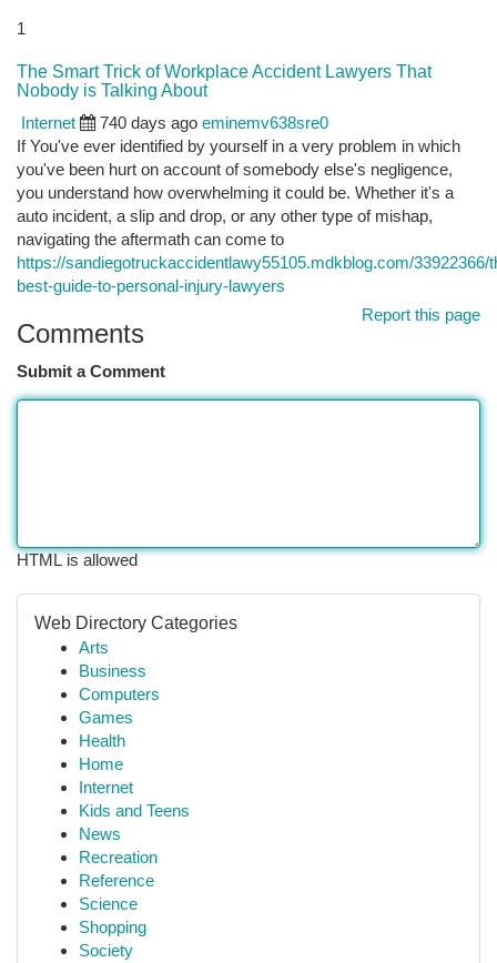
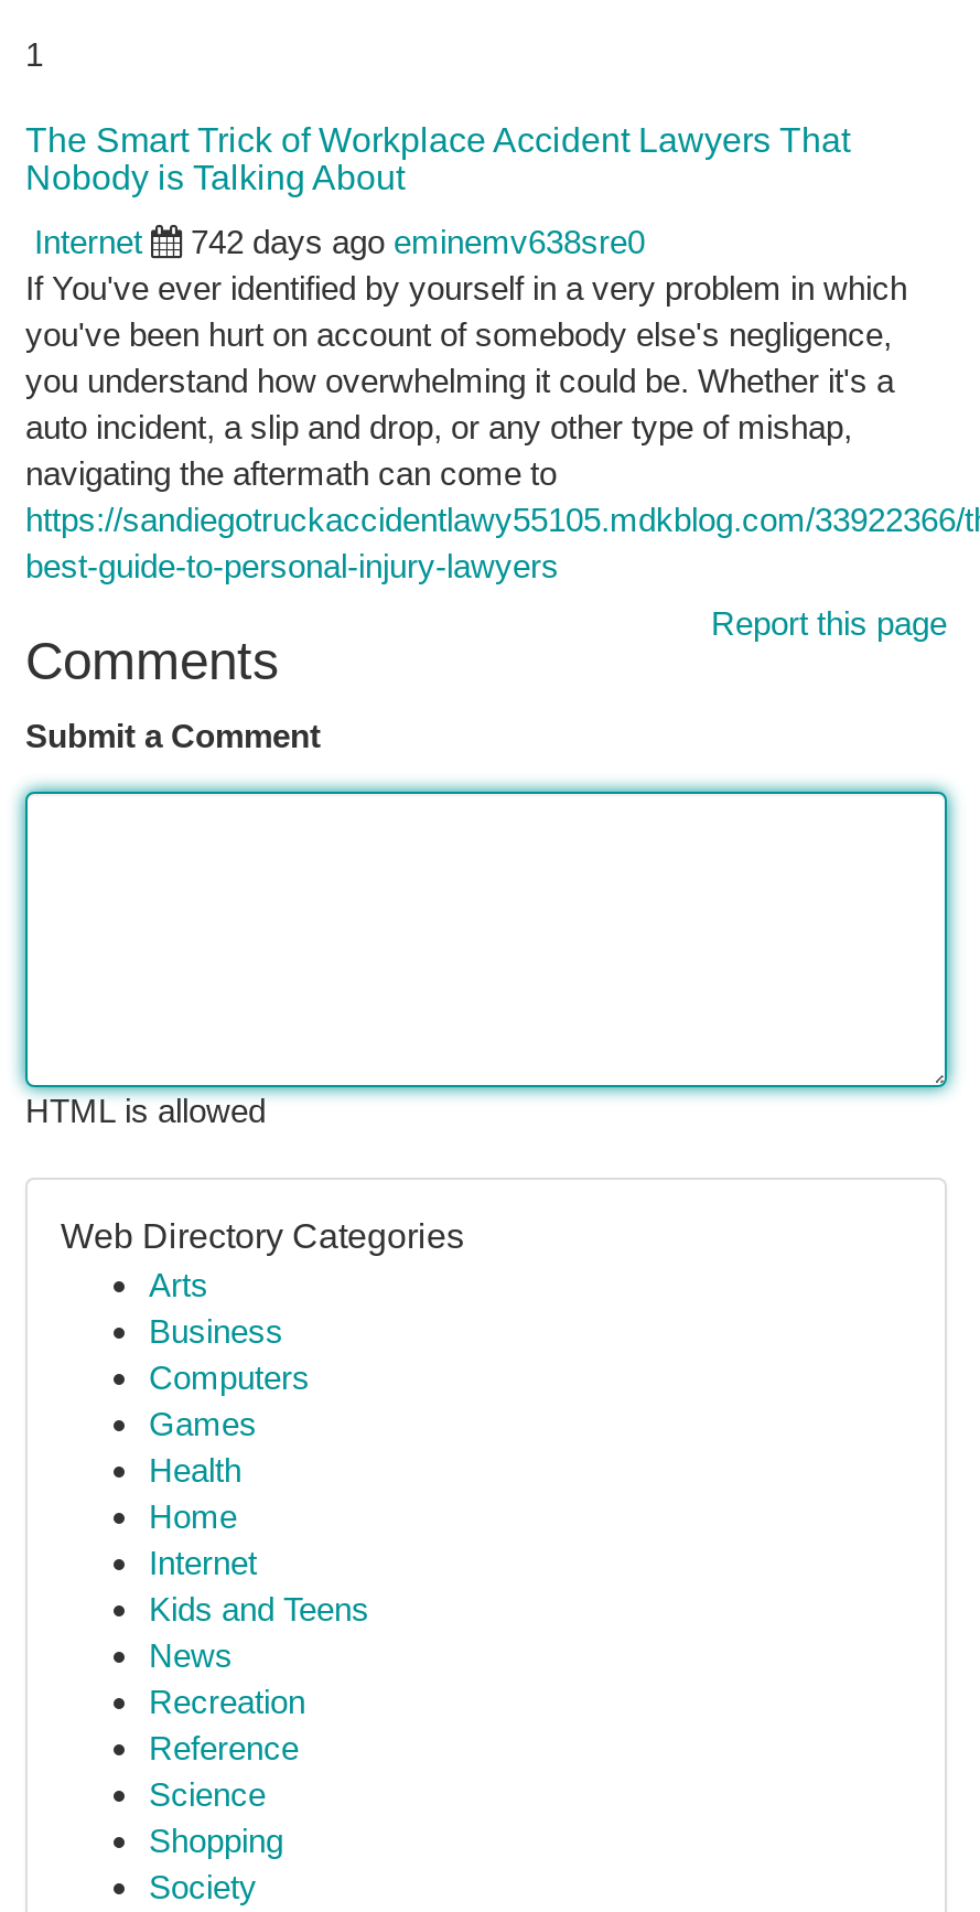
[100,113,328,132] 740 days ago eminemv638sre0 -> [191,223,645,260] 742 days ago eminemv638sre0

